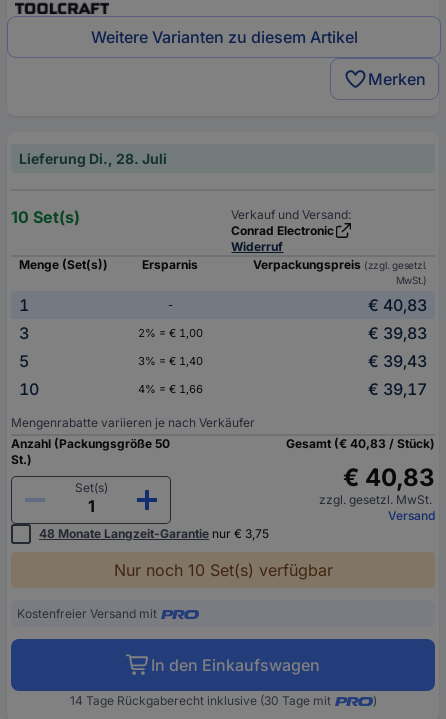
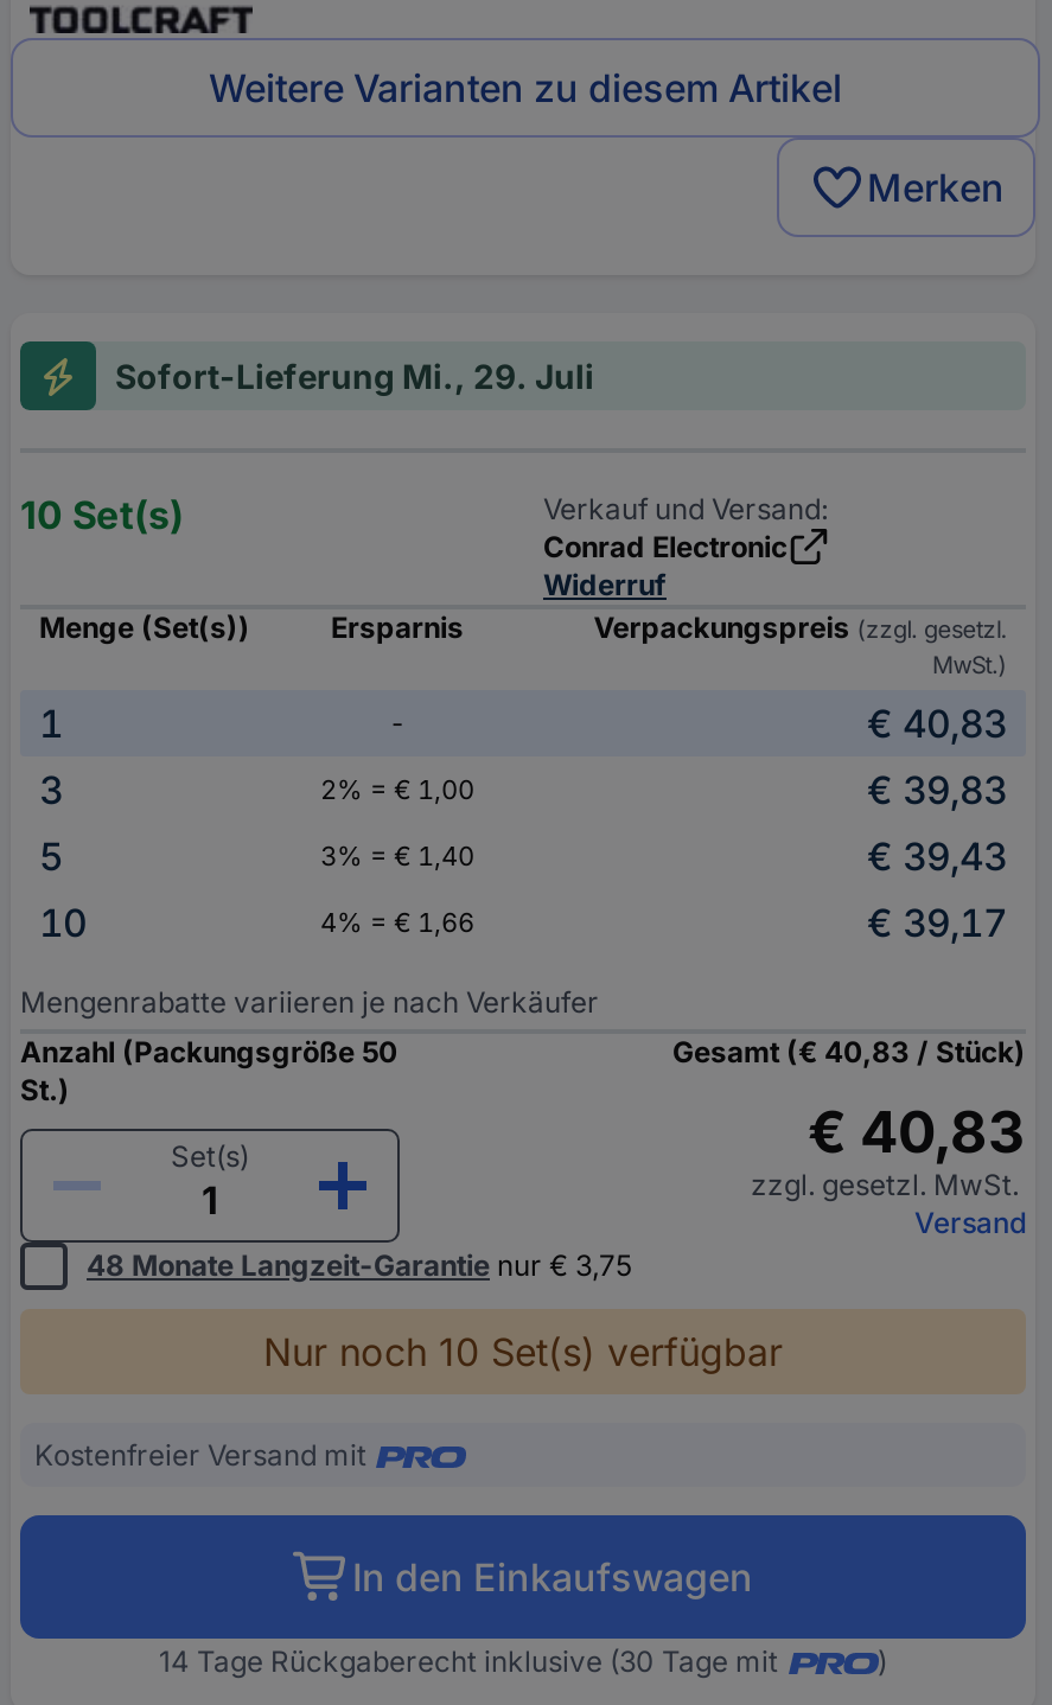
[19,150,167,167] Lieferung Di., 28. Juli -> [115,357,594,397] Sofort-Lieferung Mi., 29. Juli

